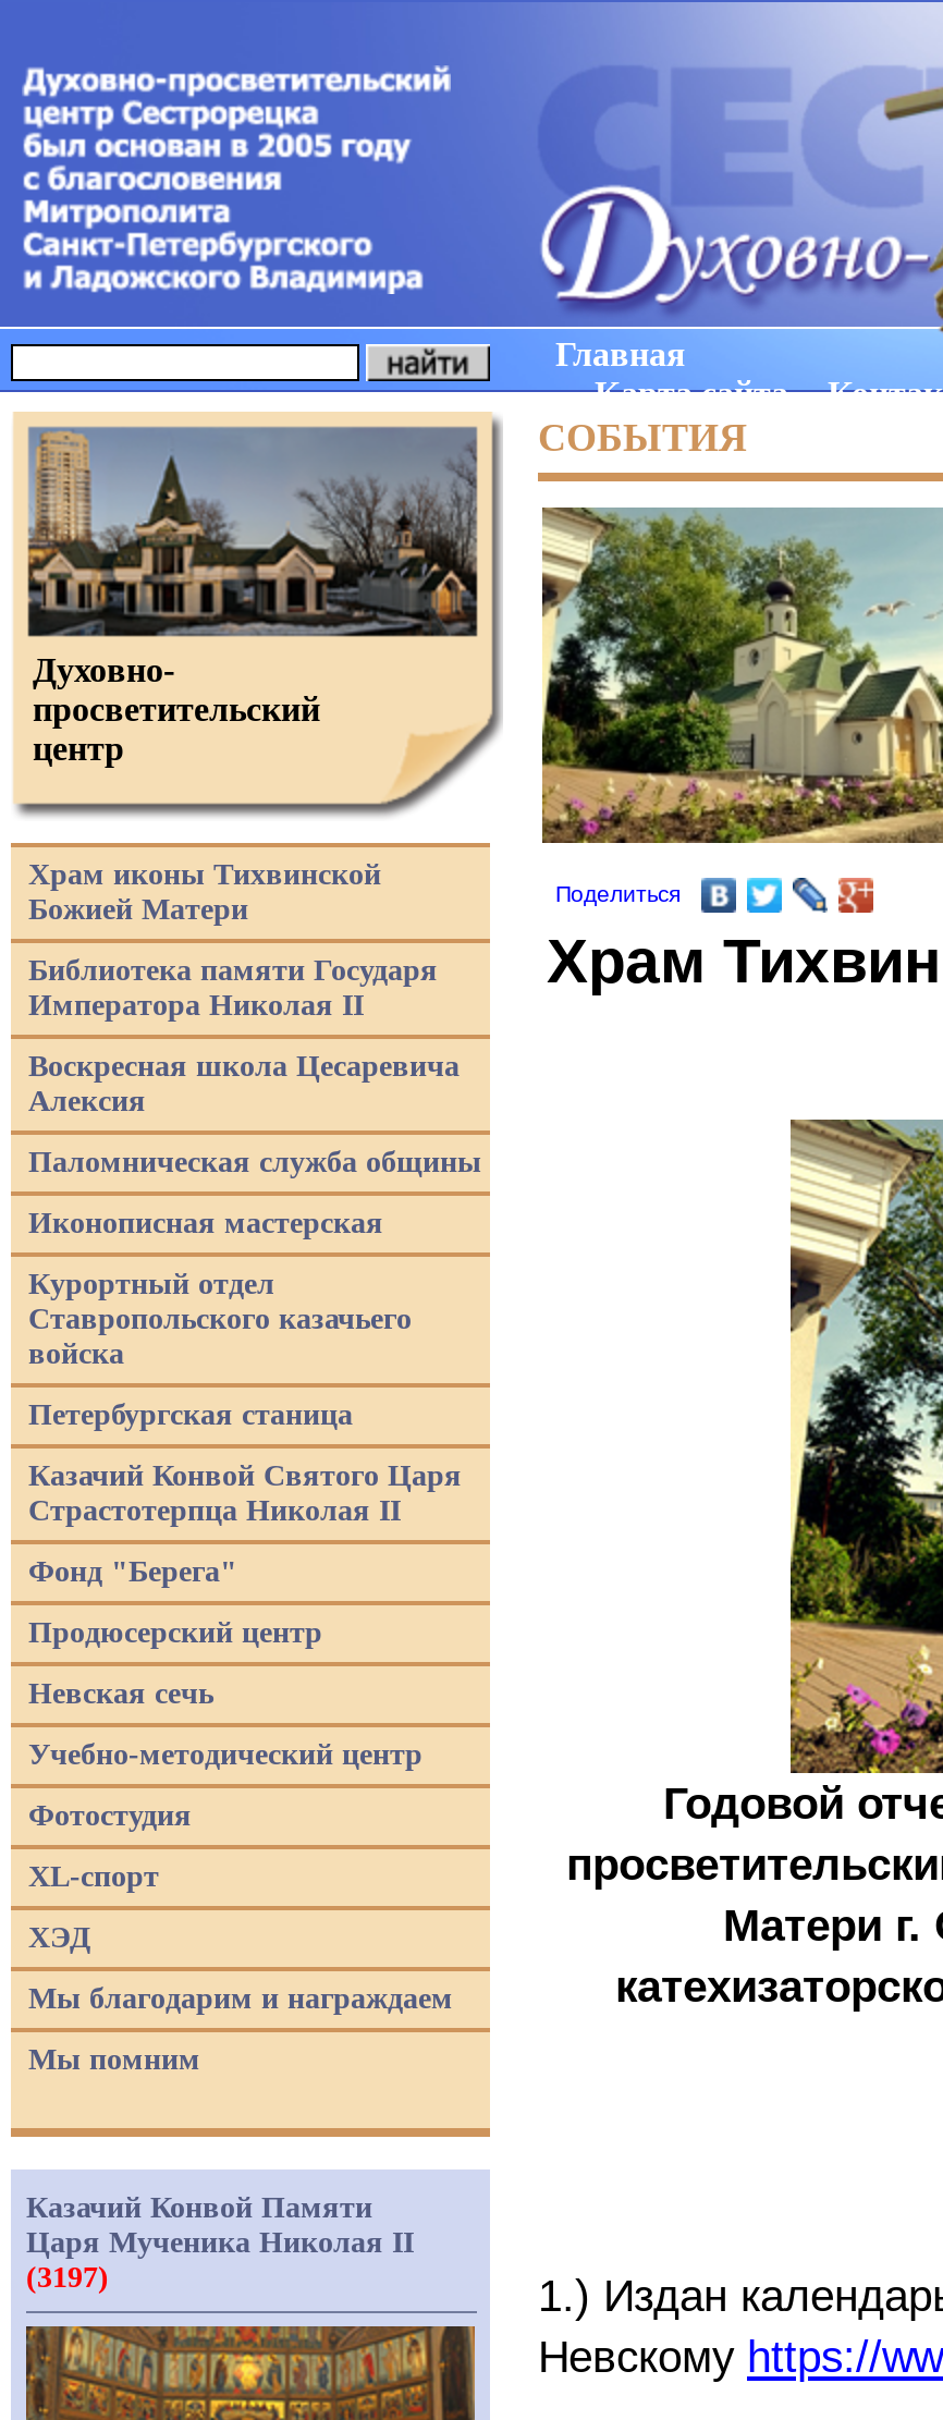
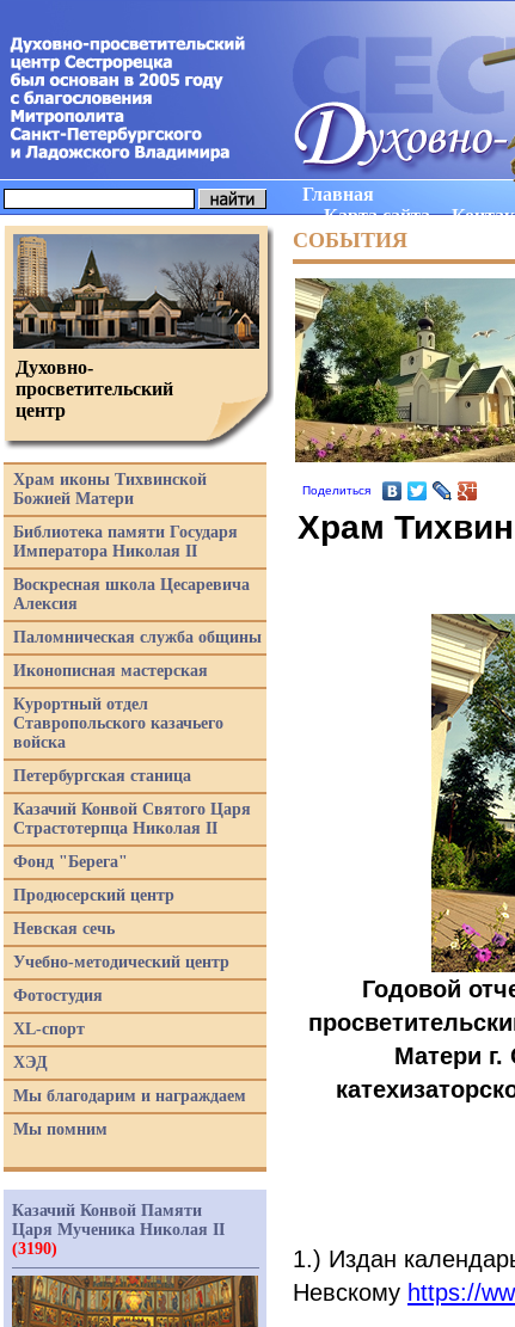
[26,2261,109,2294] (3197) -> [12,1240,57,1258] (3190)

